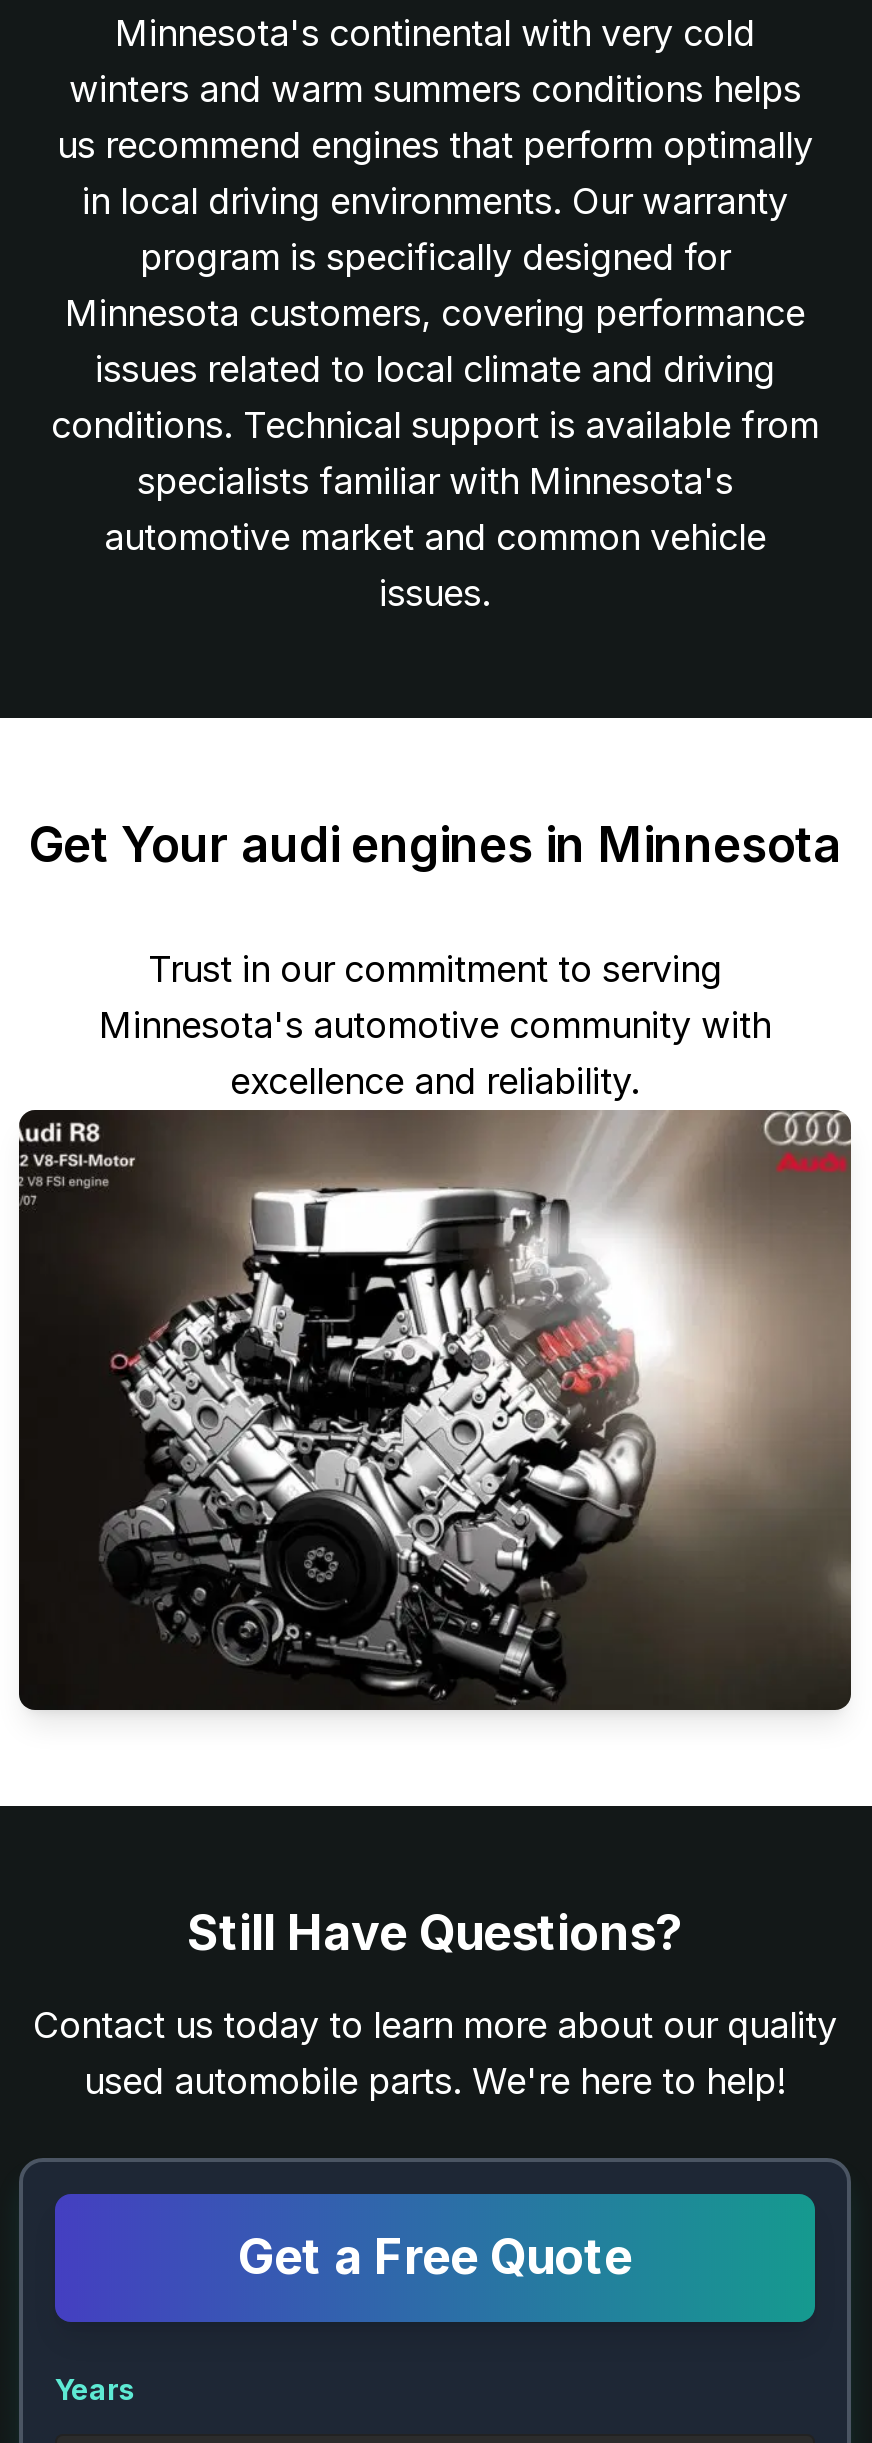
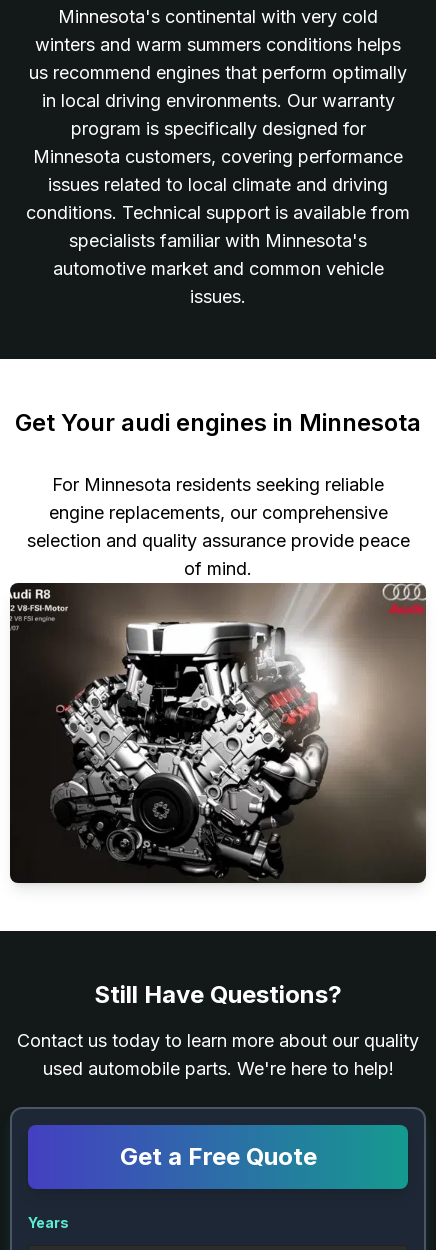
[99,947,771,1101] Trust in our commitment to serving | Minnesota's automotive community with | excellence and reliability. -> [26,473,409,578] For Minnesota residents seeking reliable | engine replacements, our comprehensive | selection and quality assurance provide peace | of mind.

